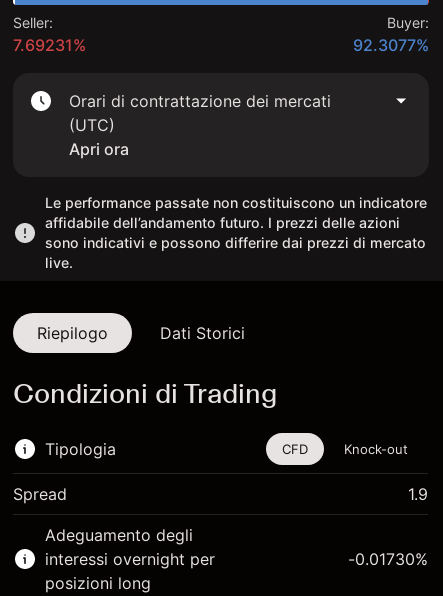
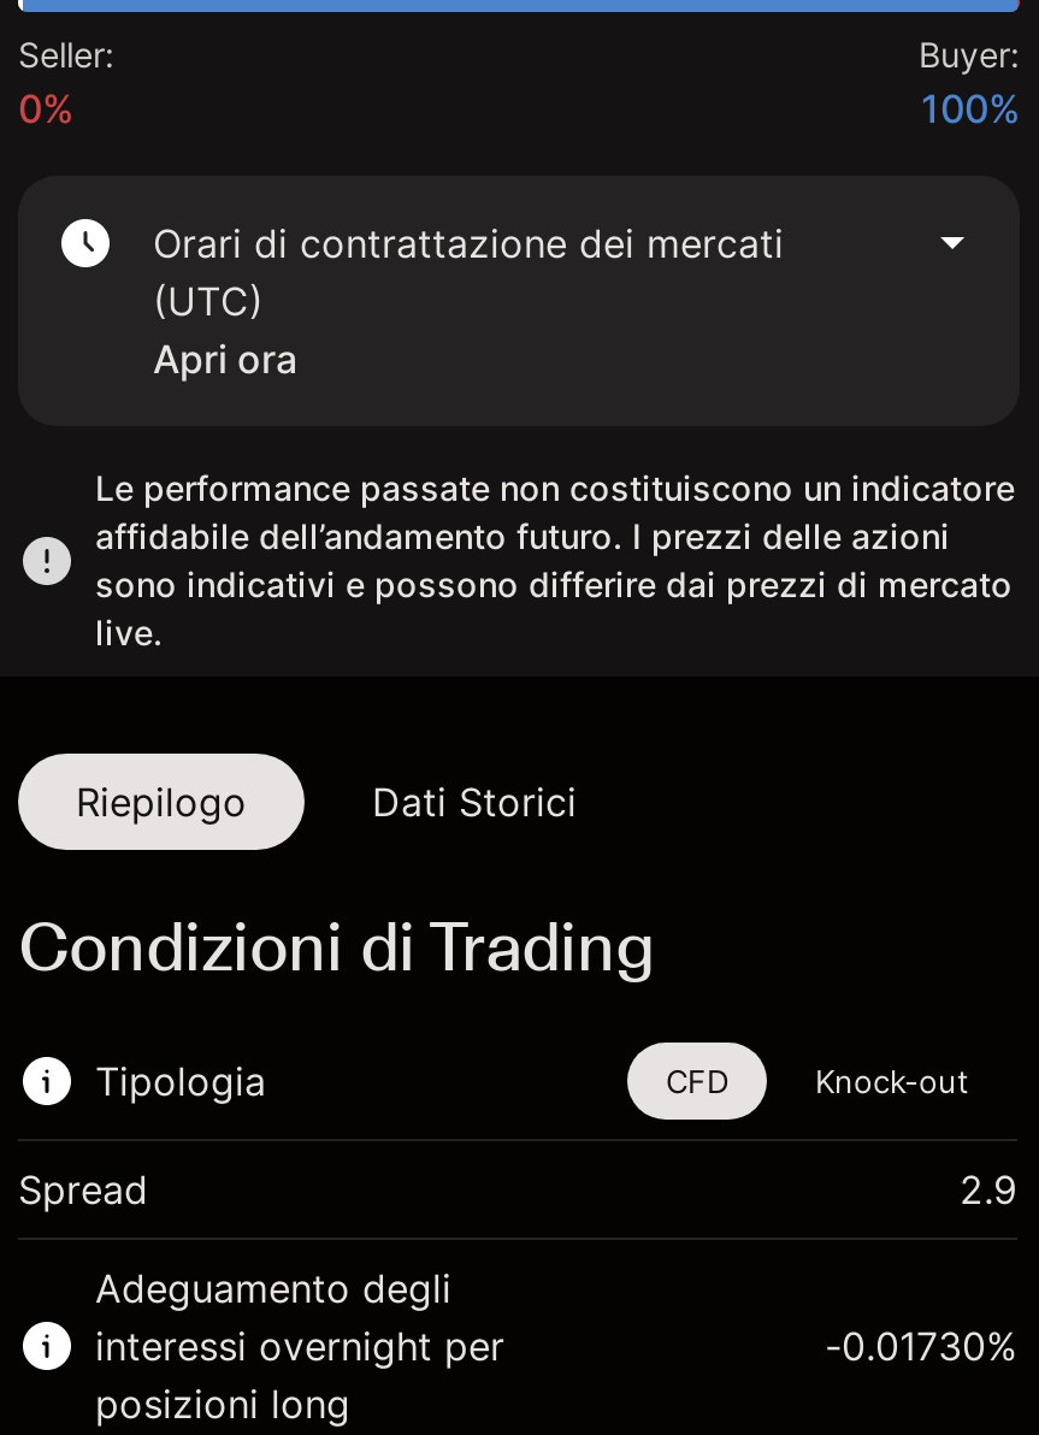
[13,35,86,55] 7.69231% -> [18,84,73,132] 0%
[353,35,429,55] 92.3077% -> [921,84,1019,132] 100%
[408,484,428,504] 1.9 -> [960,1165,1017,1213] 2.9

